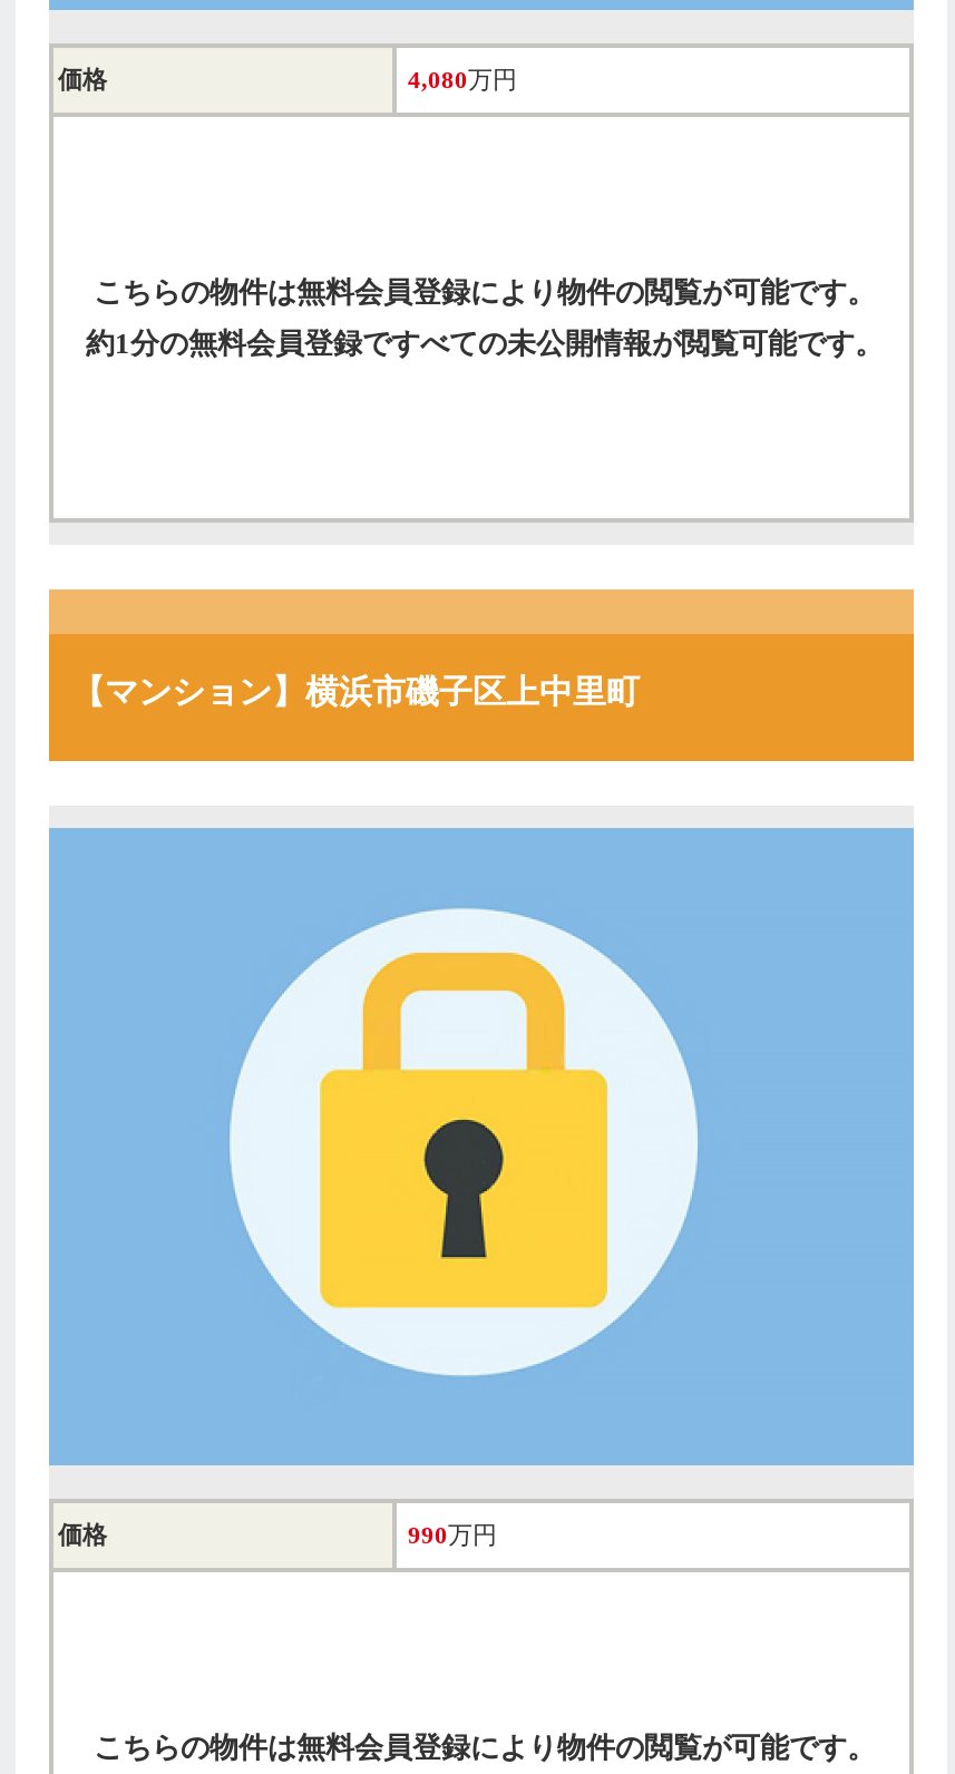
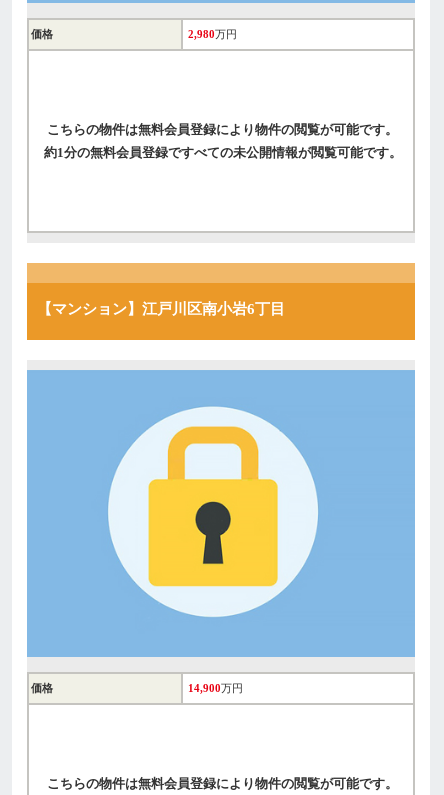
[408,64,517,91] 4,080万円 -> [188,28,237,40] 2,980万円
[71,673,640,708] 【マンション】横浜市磯子区上中里町 -> [37,301,285,317] 【マンション】江戸川区南小岩6丁目
[408,1521,497,1548] 990万円 -> [188,682,243,694] 14,900万円

